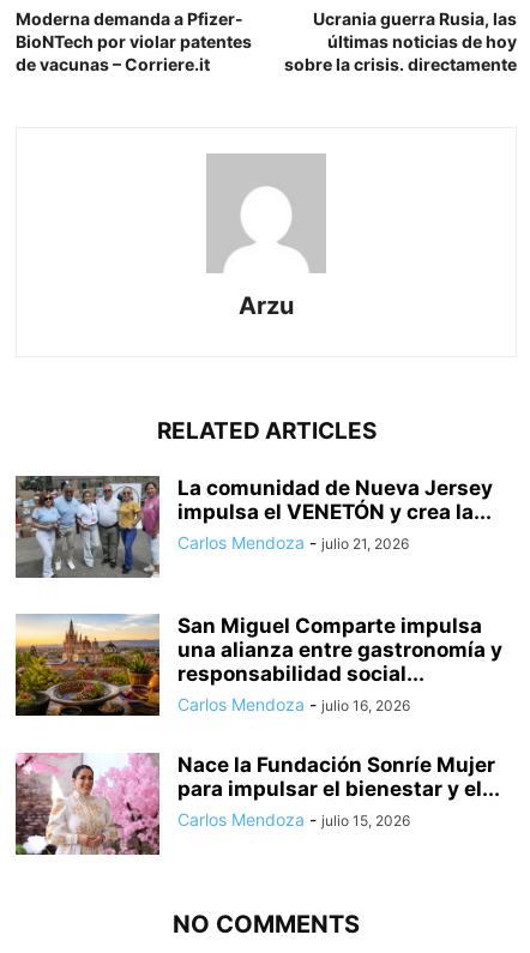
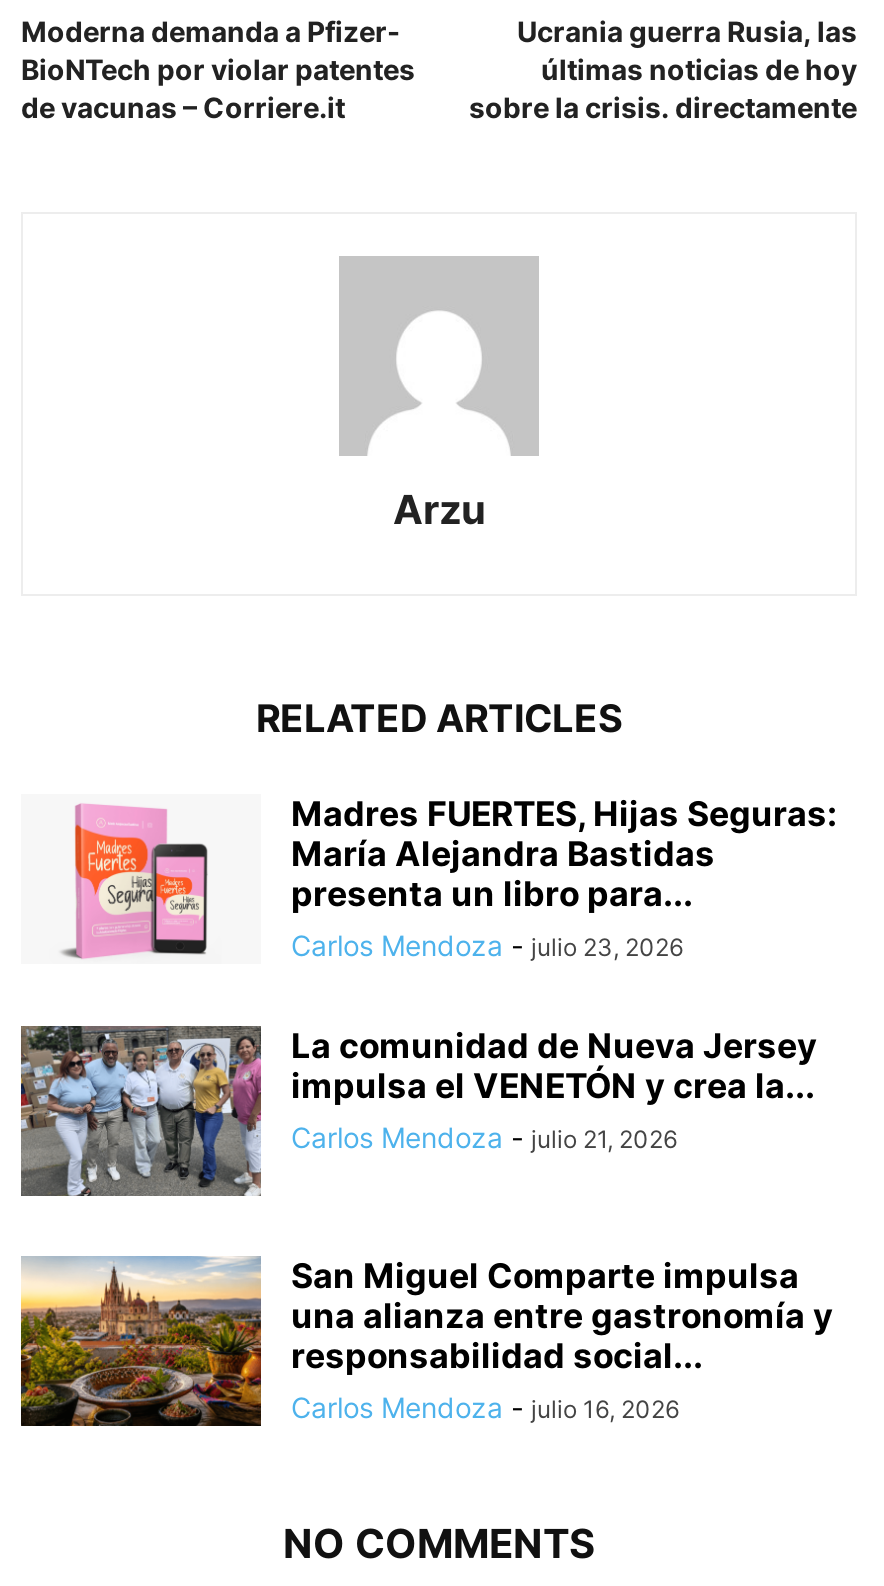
none -> [61,802,209,960] [image]
none -> [291,794,837,962] Madres FUERTES, Hijas Seguras: | María Alejandra Bastidas | presenta un libro para... | Carlos Mendoza - julio 23, 2026
moved [13,474,502,715] -> [17,1022,833,1424]: [image] | La comunidad de Nueva Jersey | impulsa el VENETÓN y crea la... | Carlos Mendoza - julio 21, 2026 | San Miguel Comparte impulsa | una alianza entre gastronomía y | responsabilidad social... | Carlos Mendoza - julio 16, 2026
[14,753,500,856] [image] | Nace la Fundación Sonríe Mujer | para impulsar el bienestar y el... | Carlos Mendoza - julio 15, 2026 -> none

